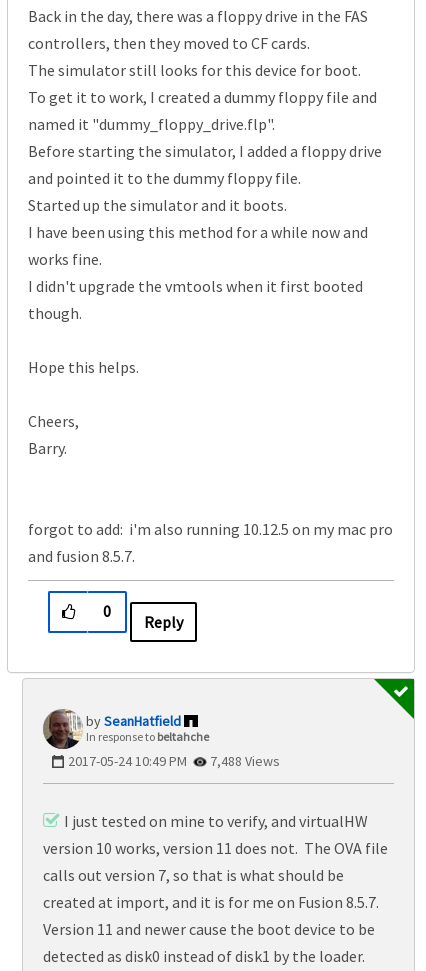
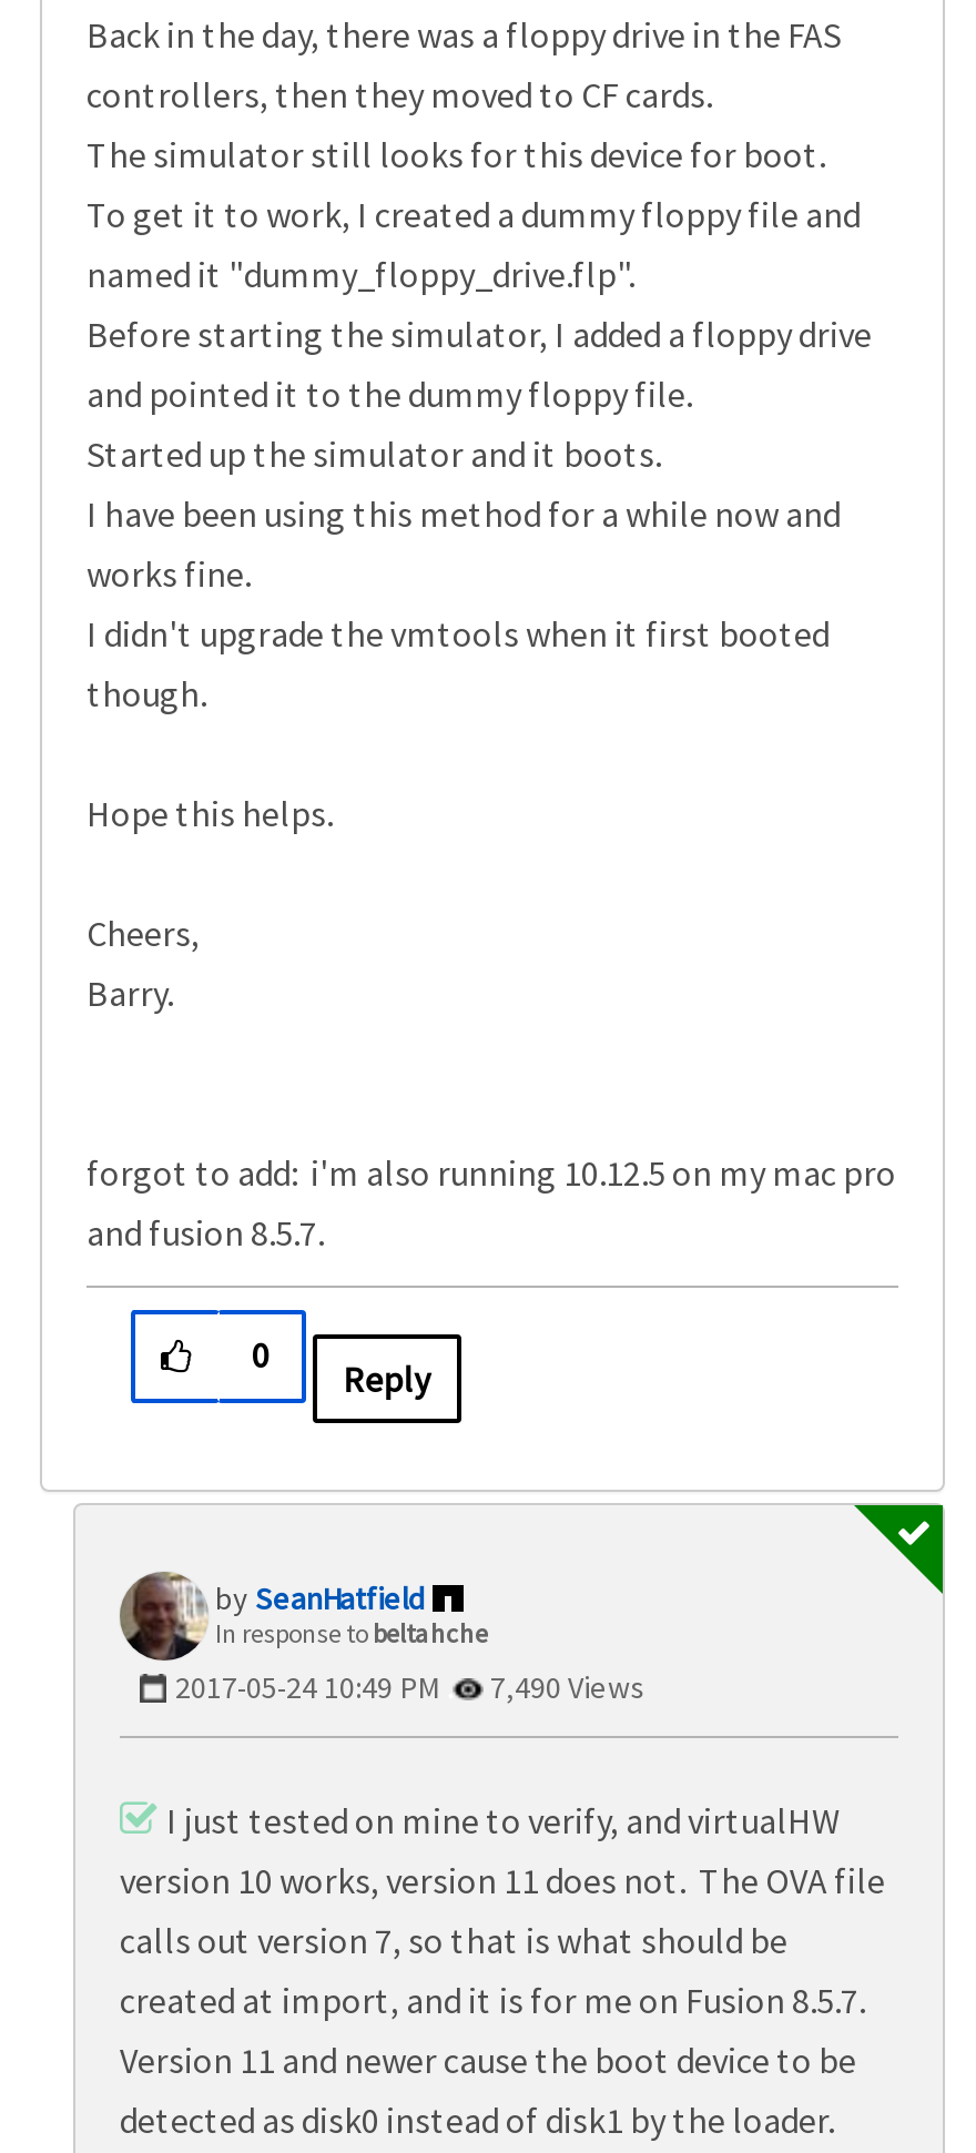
[68,752,280,770] 2017-05-24 10:49 PM 7,488 Views -> [175,1666,645,1706] 2017-05-24 10:49 PM 7,490 Views

